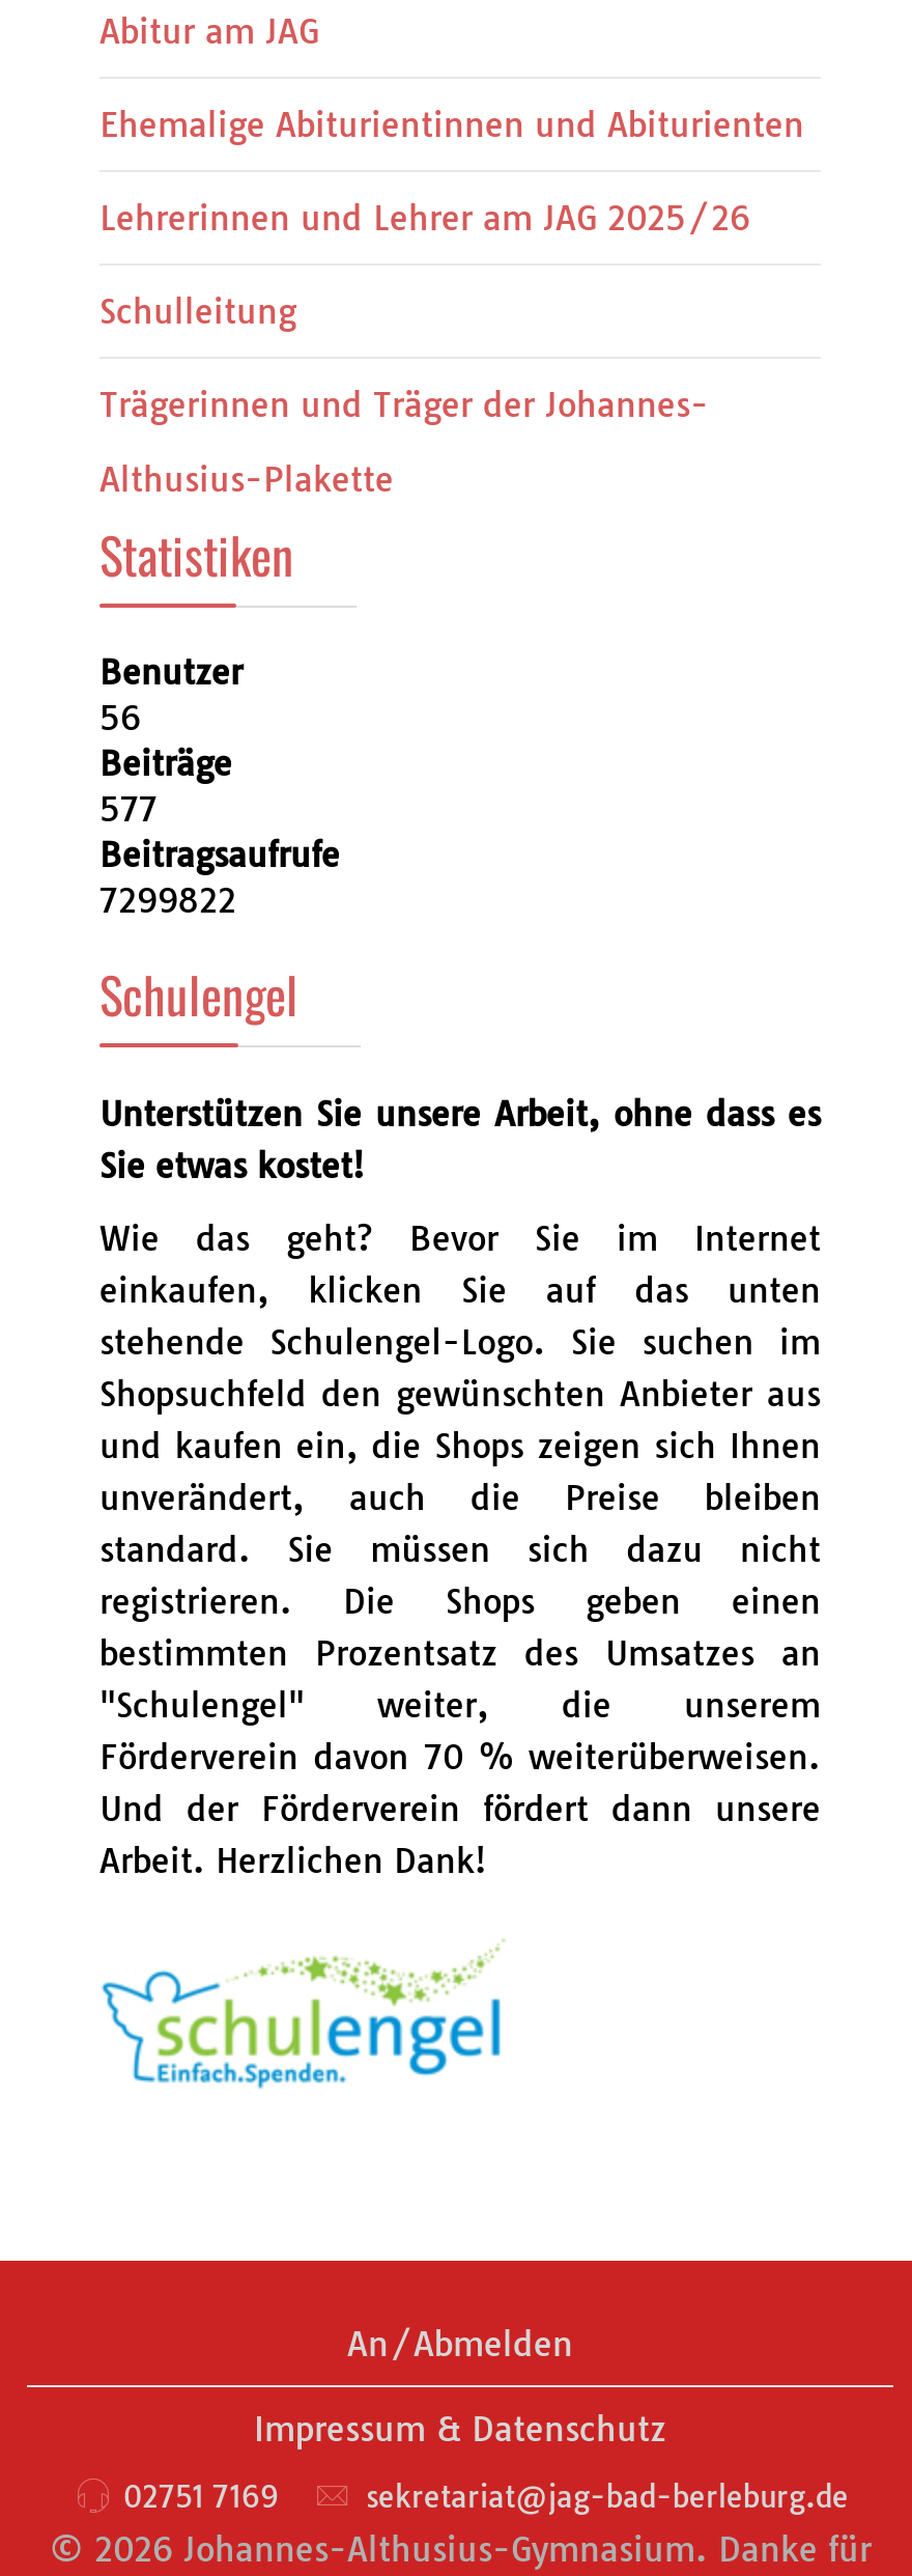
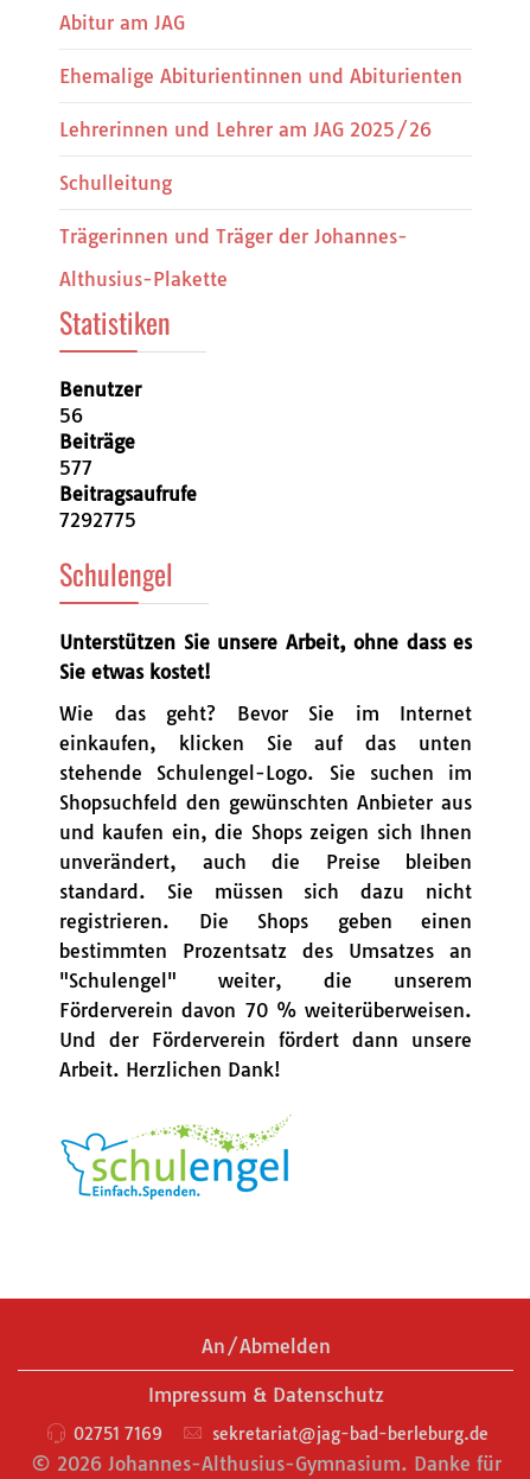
[99,879,236,921] 7299822 -> [59,508,136,532] 7292775

